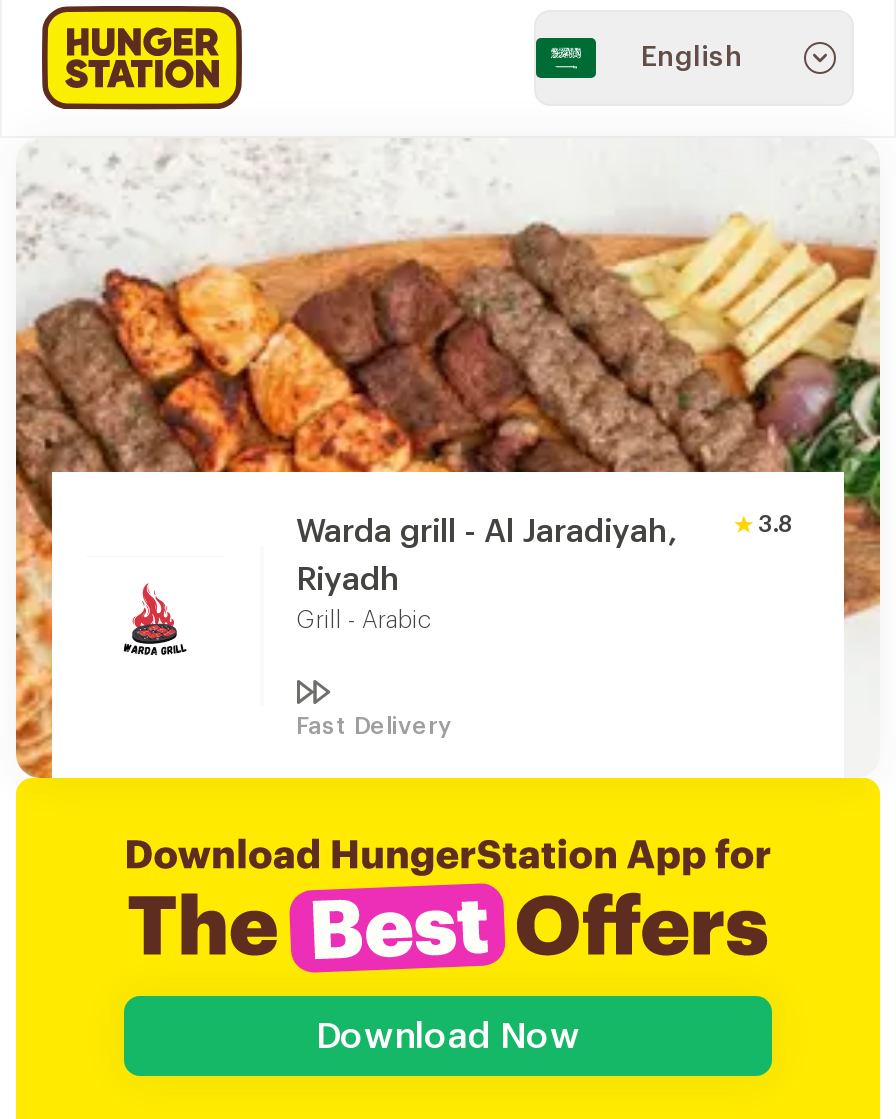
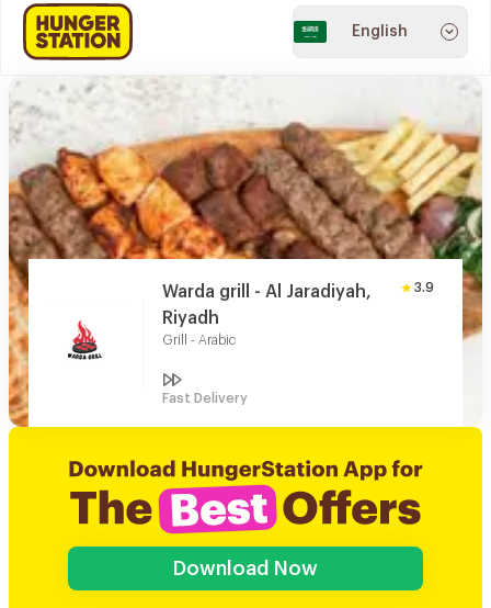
[758,512,792,536] 3.8 -> [414,281,434,294] 3.9

